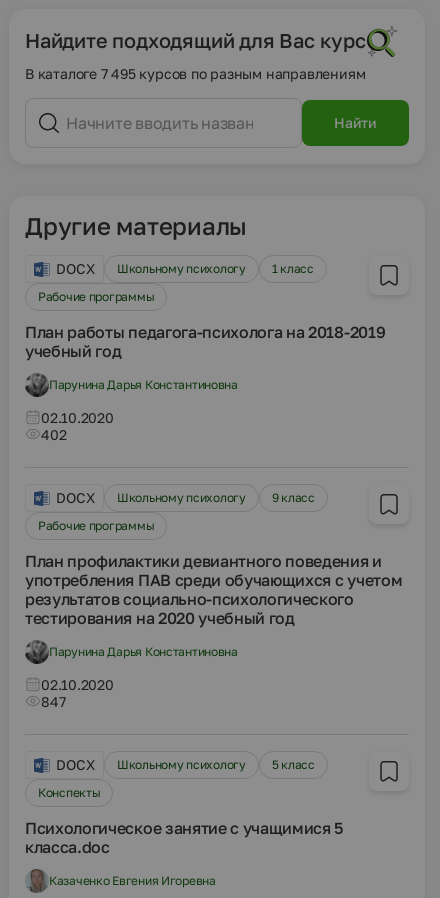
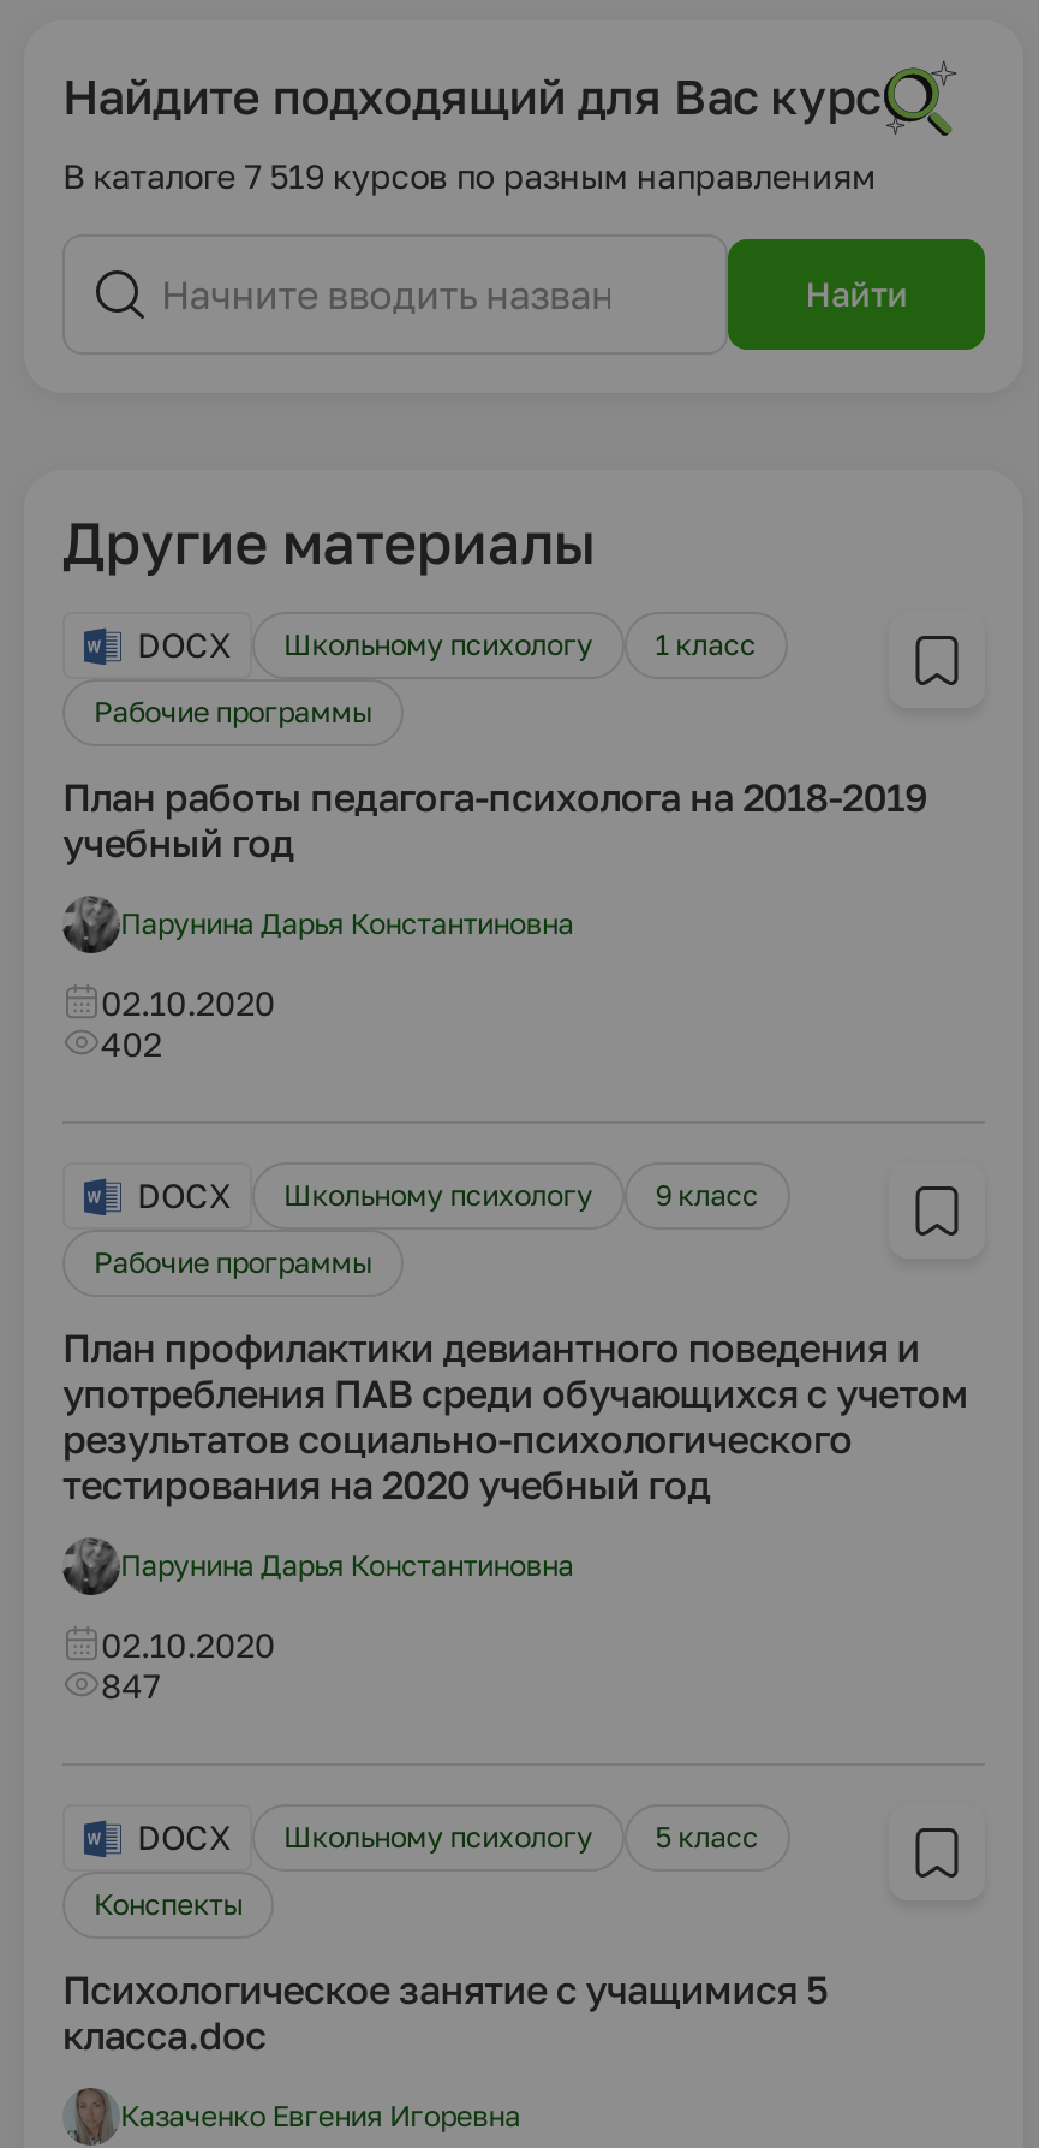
[25,65,365,82] В каталоге 7 495 курсов по разным направлениям -> [62,155,875,196] В каталоге 7 519 курсов по разным направлениям

